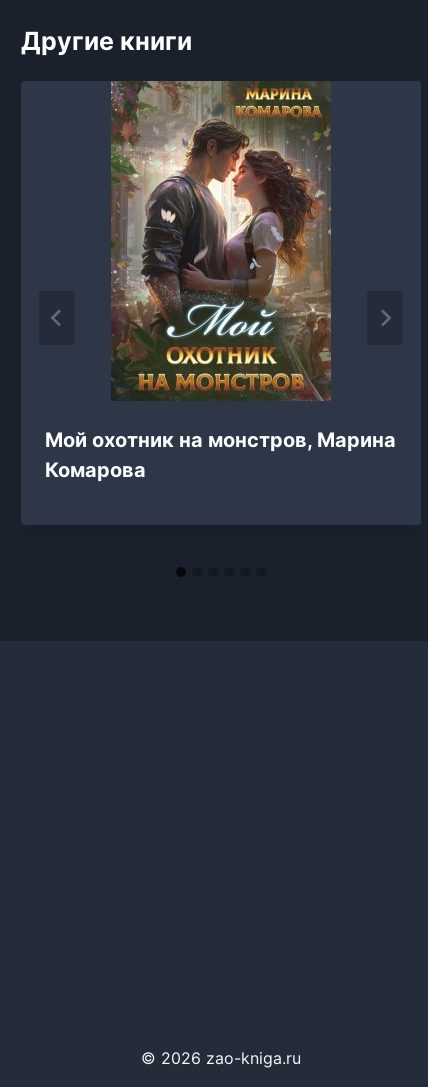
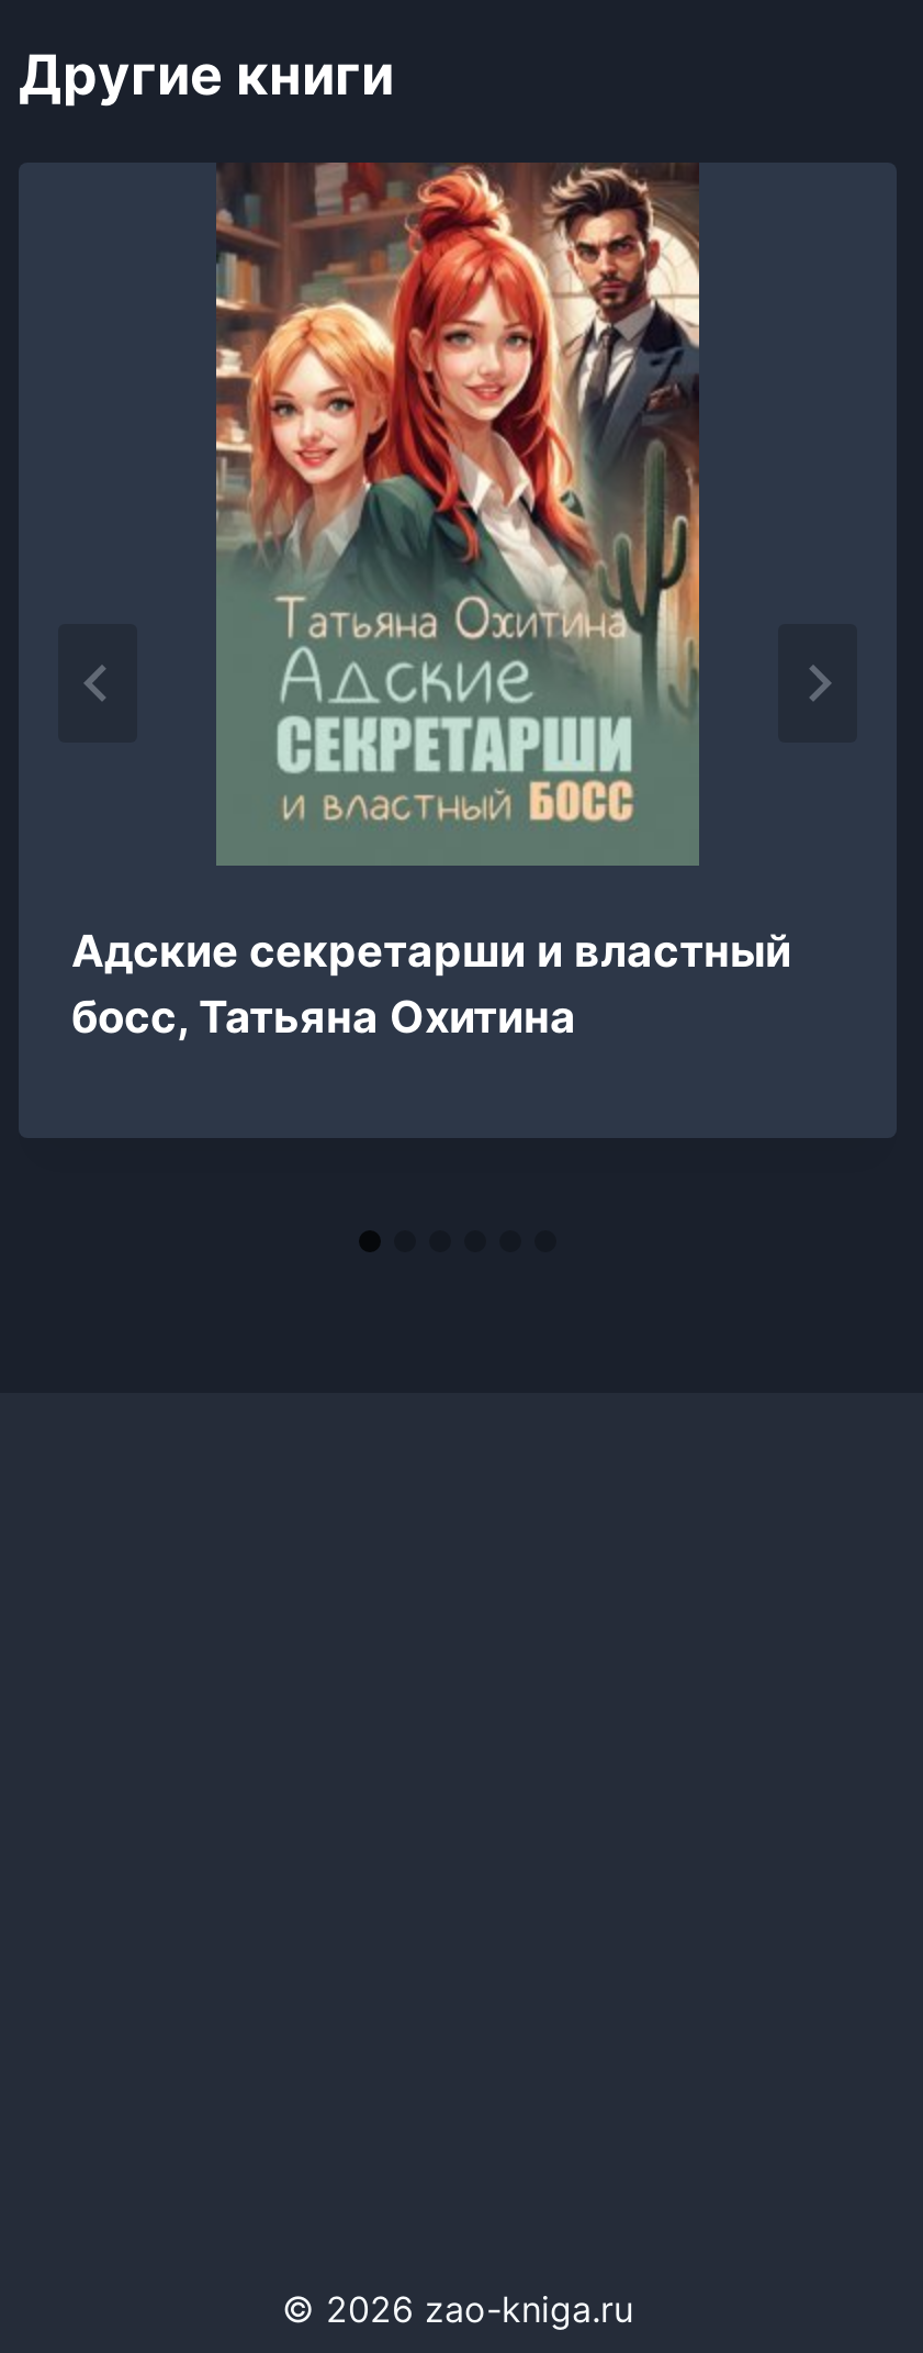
[45,80,396,482] [image] | Мой охотник на монстров, Марина | Комарова -> [71,163,791,1043] [image] | Адские секретарши и властный | босс, Татьяна Охитина

